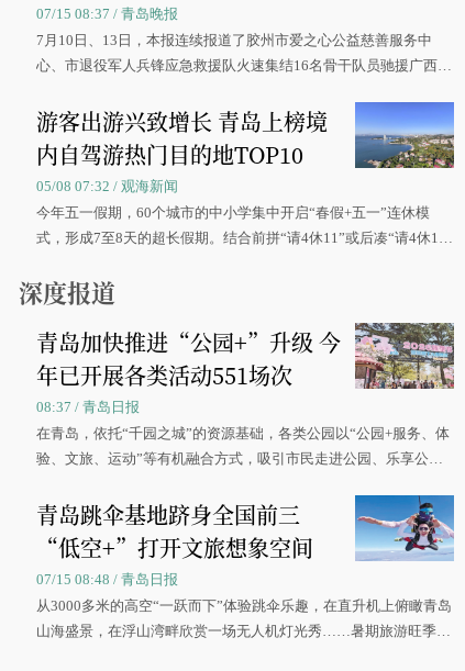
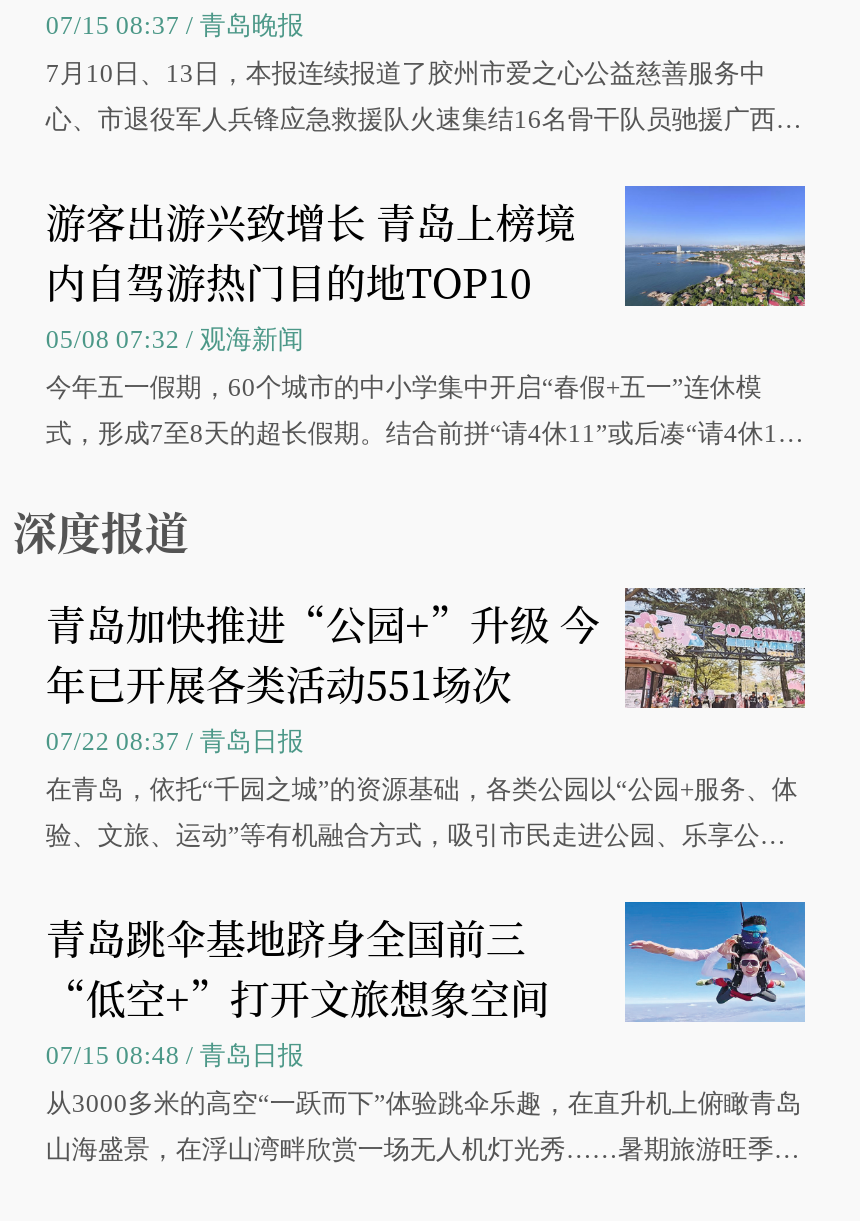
[37,399,140,415] 08:37 / 青岛日报 -> [46,726,304,756] 07/22 08:37 / 青岛日报

